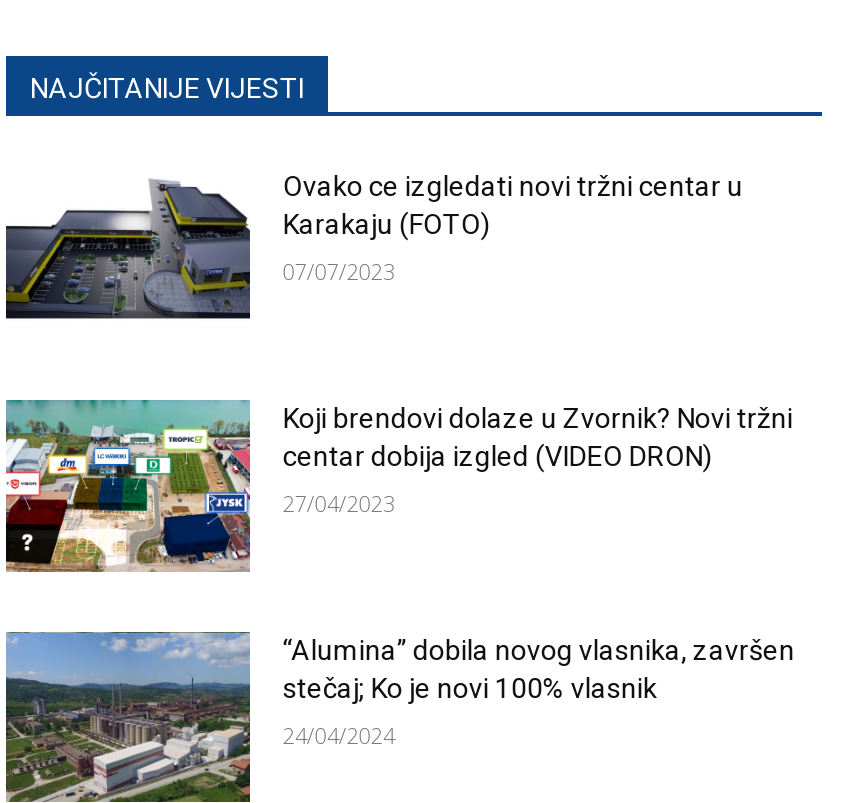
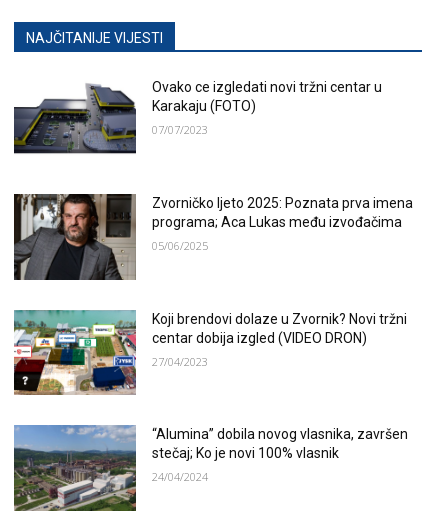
none -> [13,193,413,281] [image] | Zvorničko ljeto 2025: Poznata prva imena | programa; Aca Lukas među izvođačima | 05/06/2025

